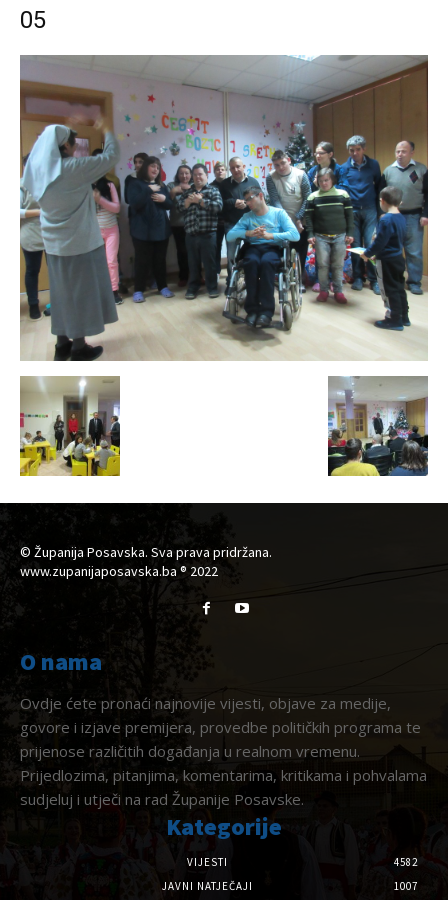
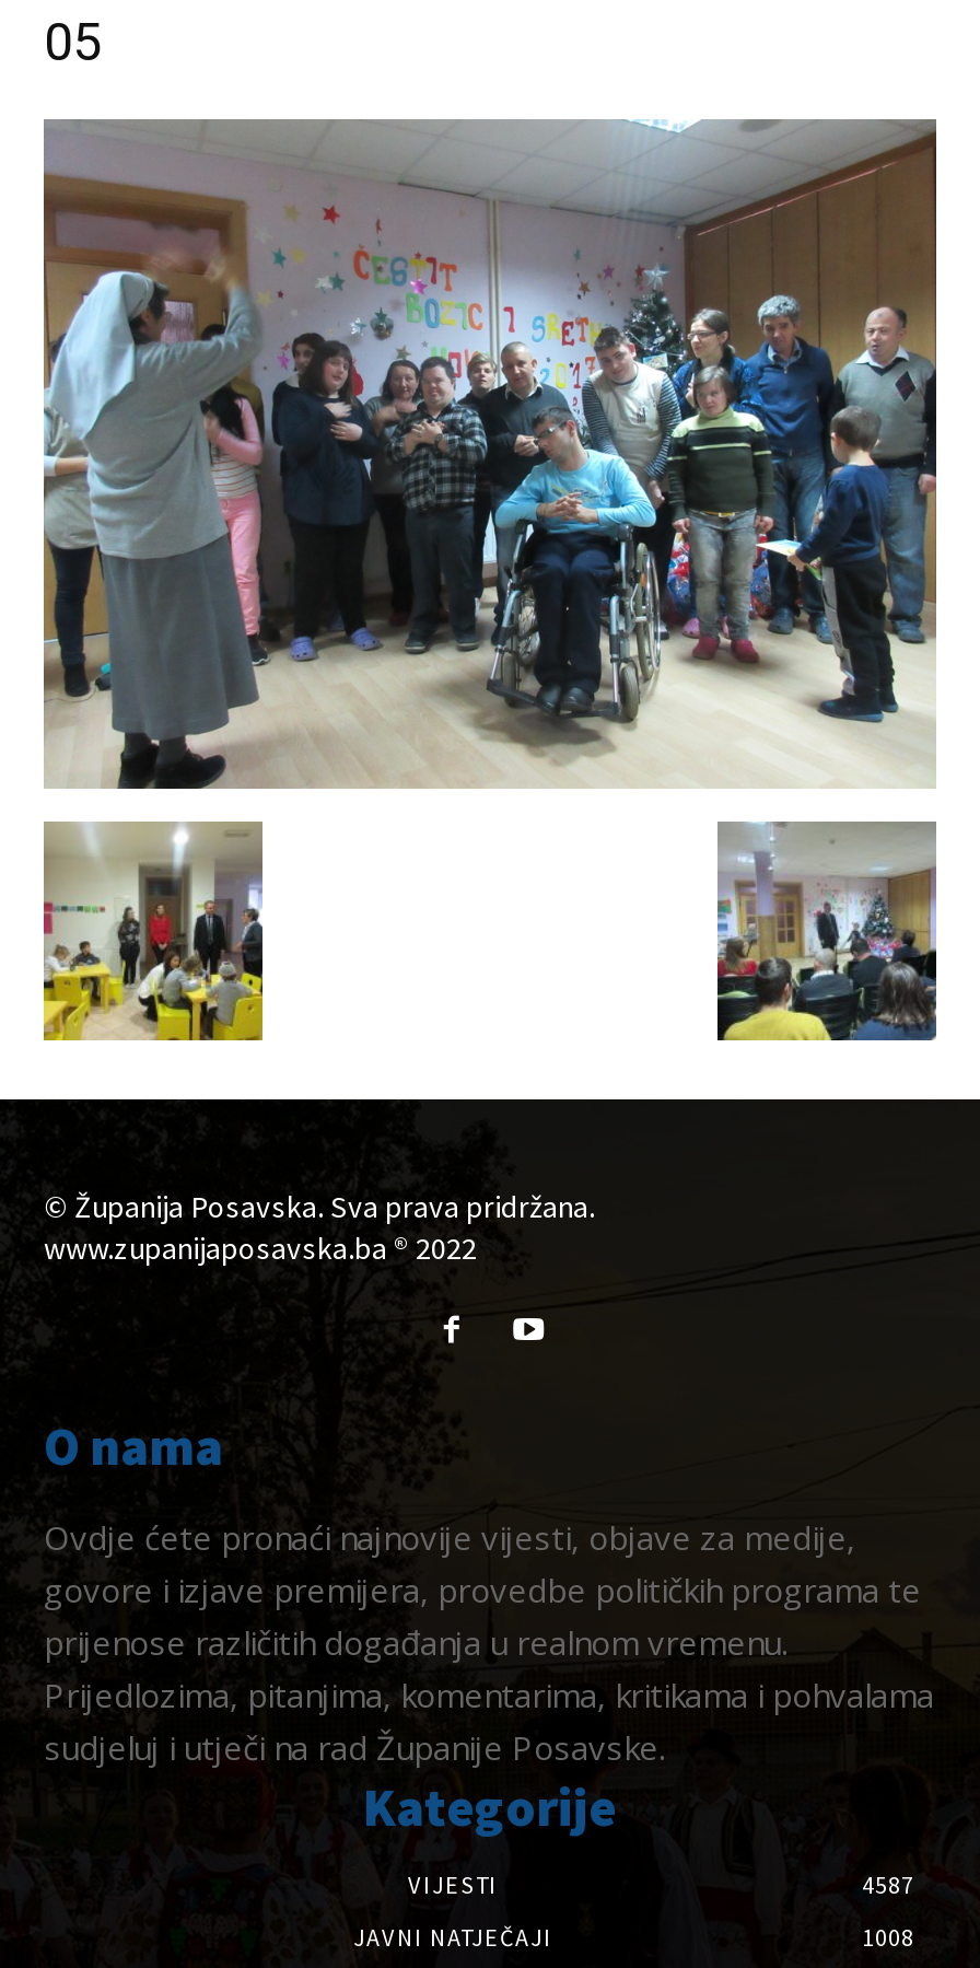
[394,855,418,869] 4582 -> [862,1870,914,1901] 4587
[394,879,418,893] 1007 -> [862,1922,914,1953] 1008

